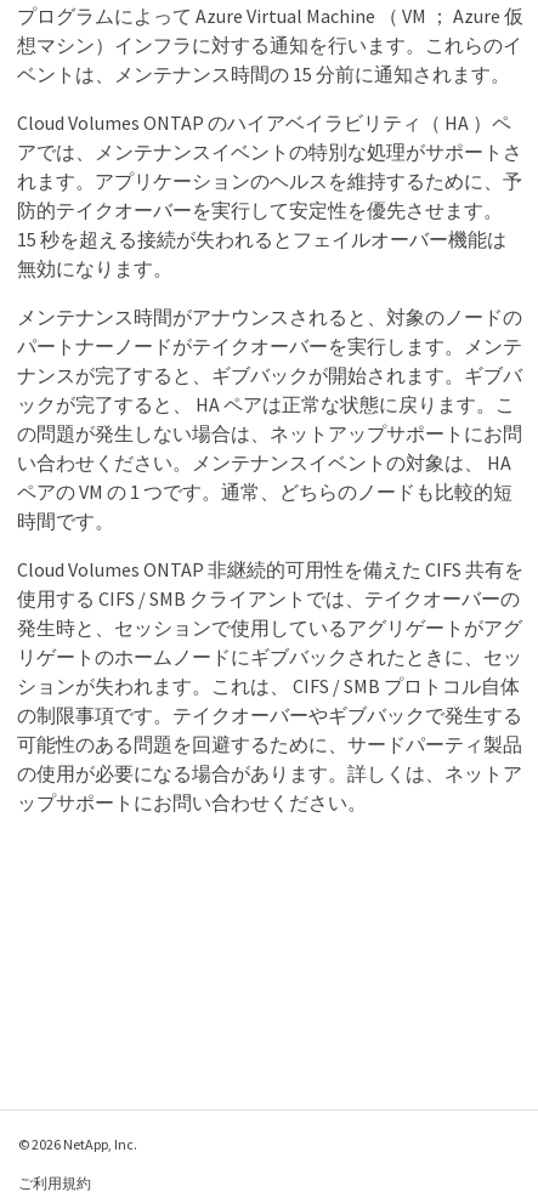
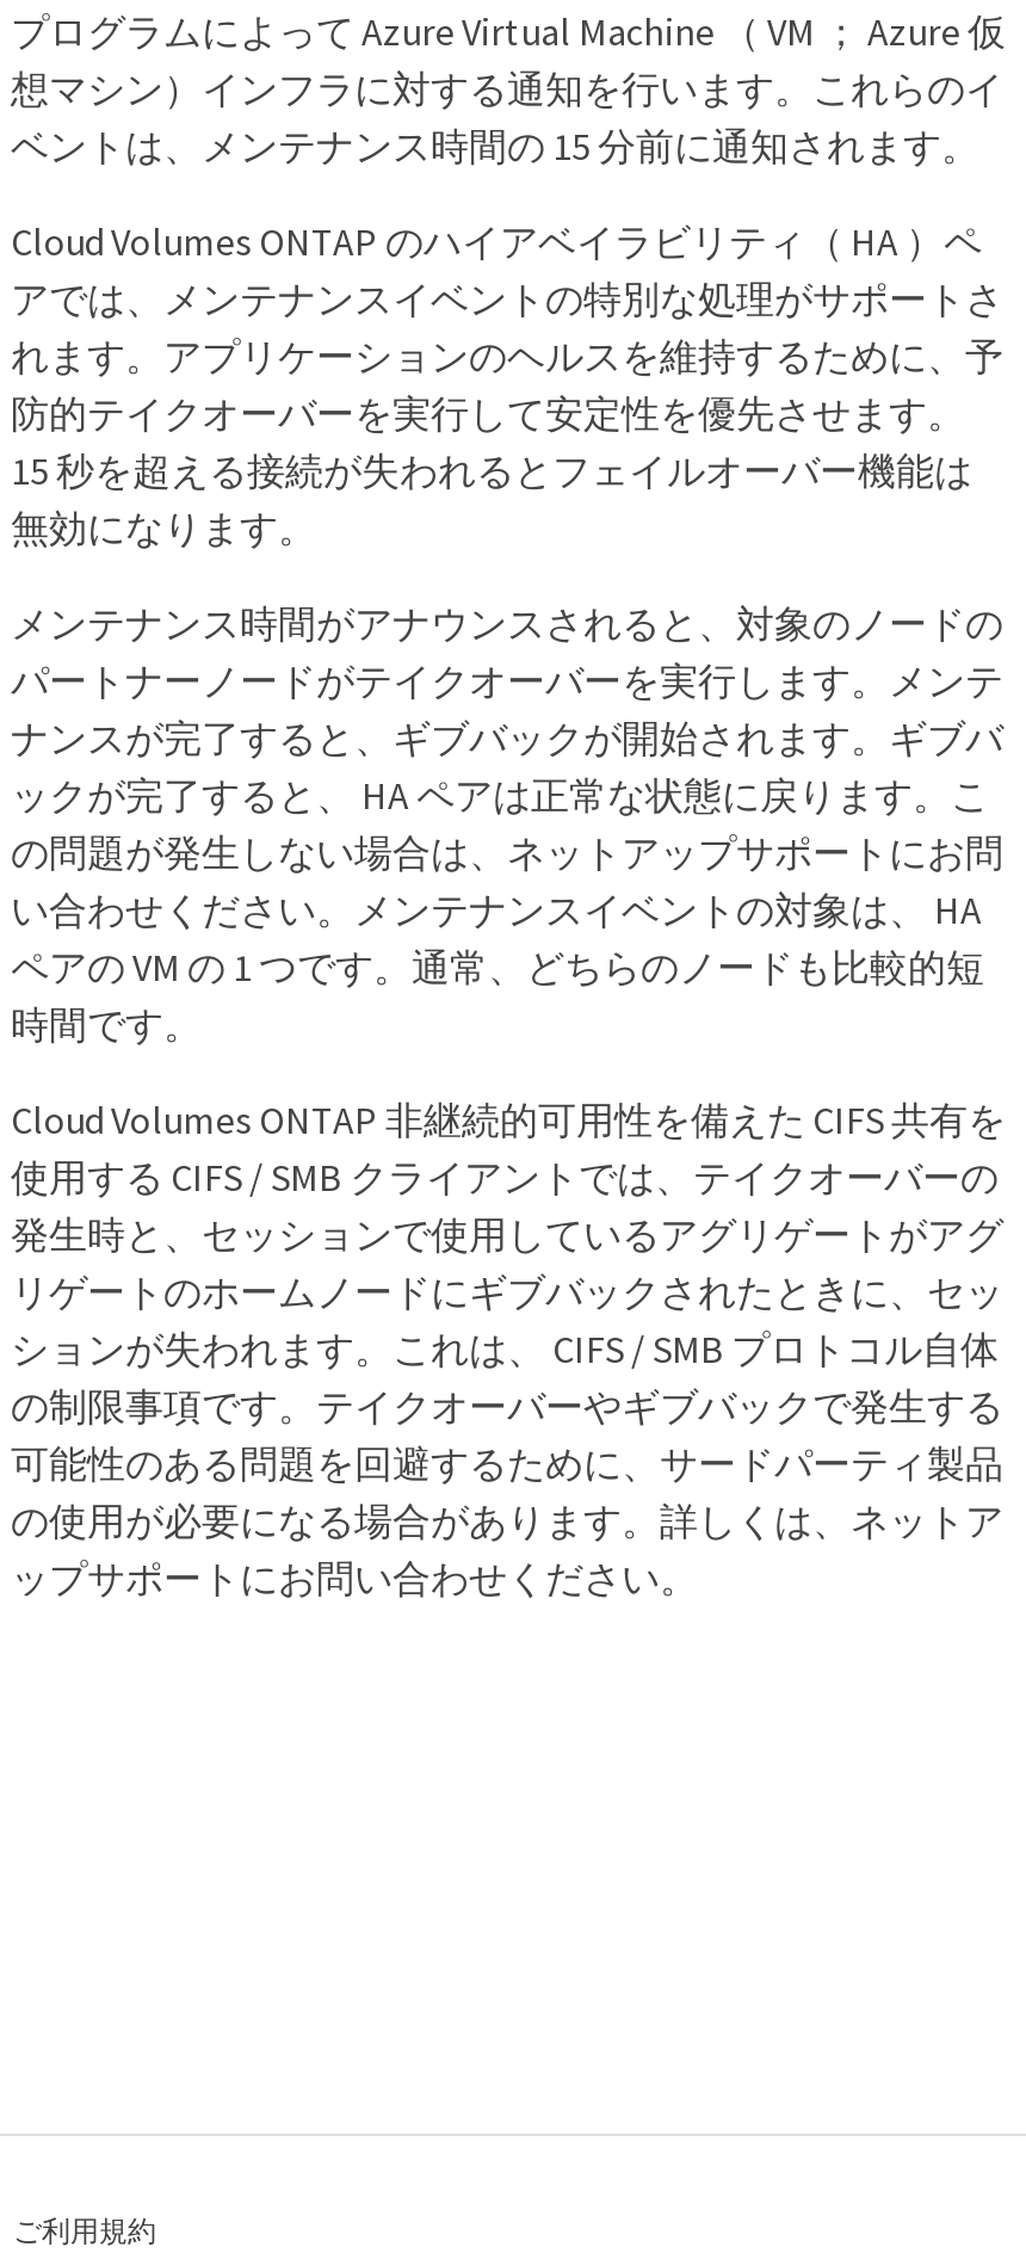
[18,1135,137,1153] © 2026 NetApp, Inc. -> none

